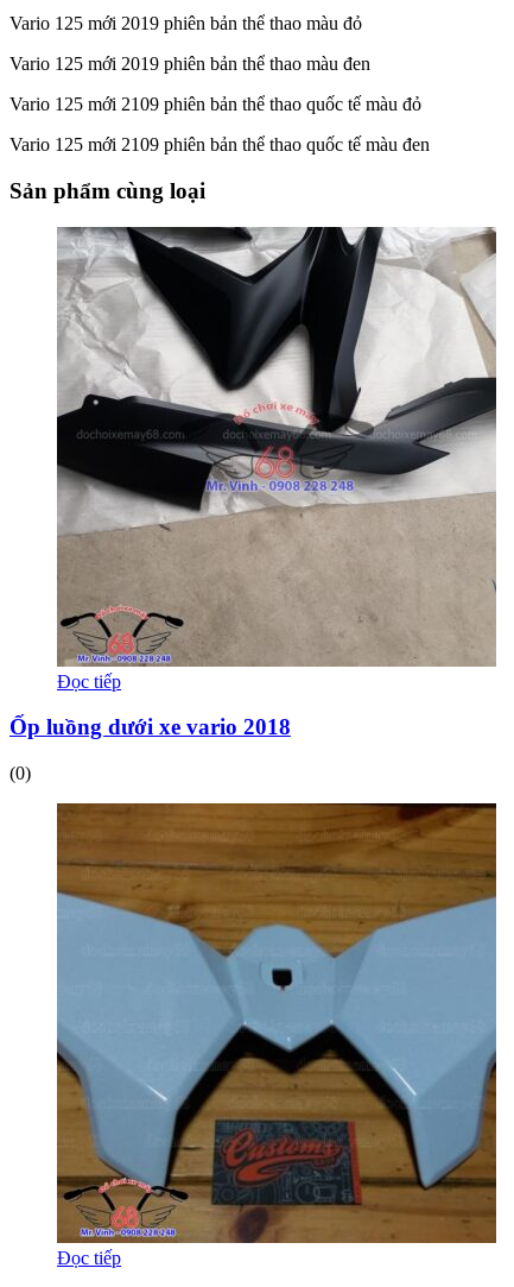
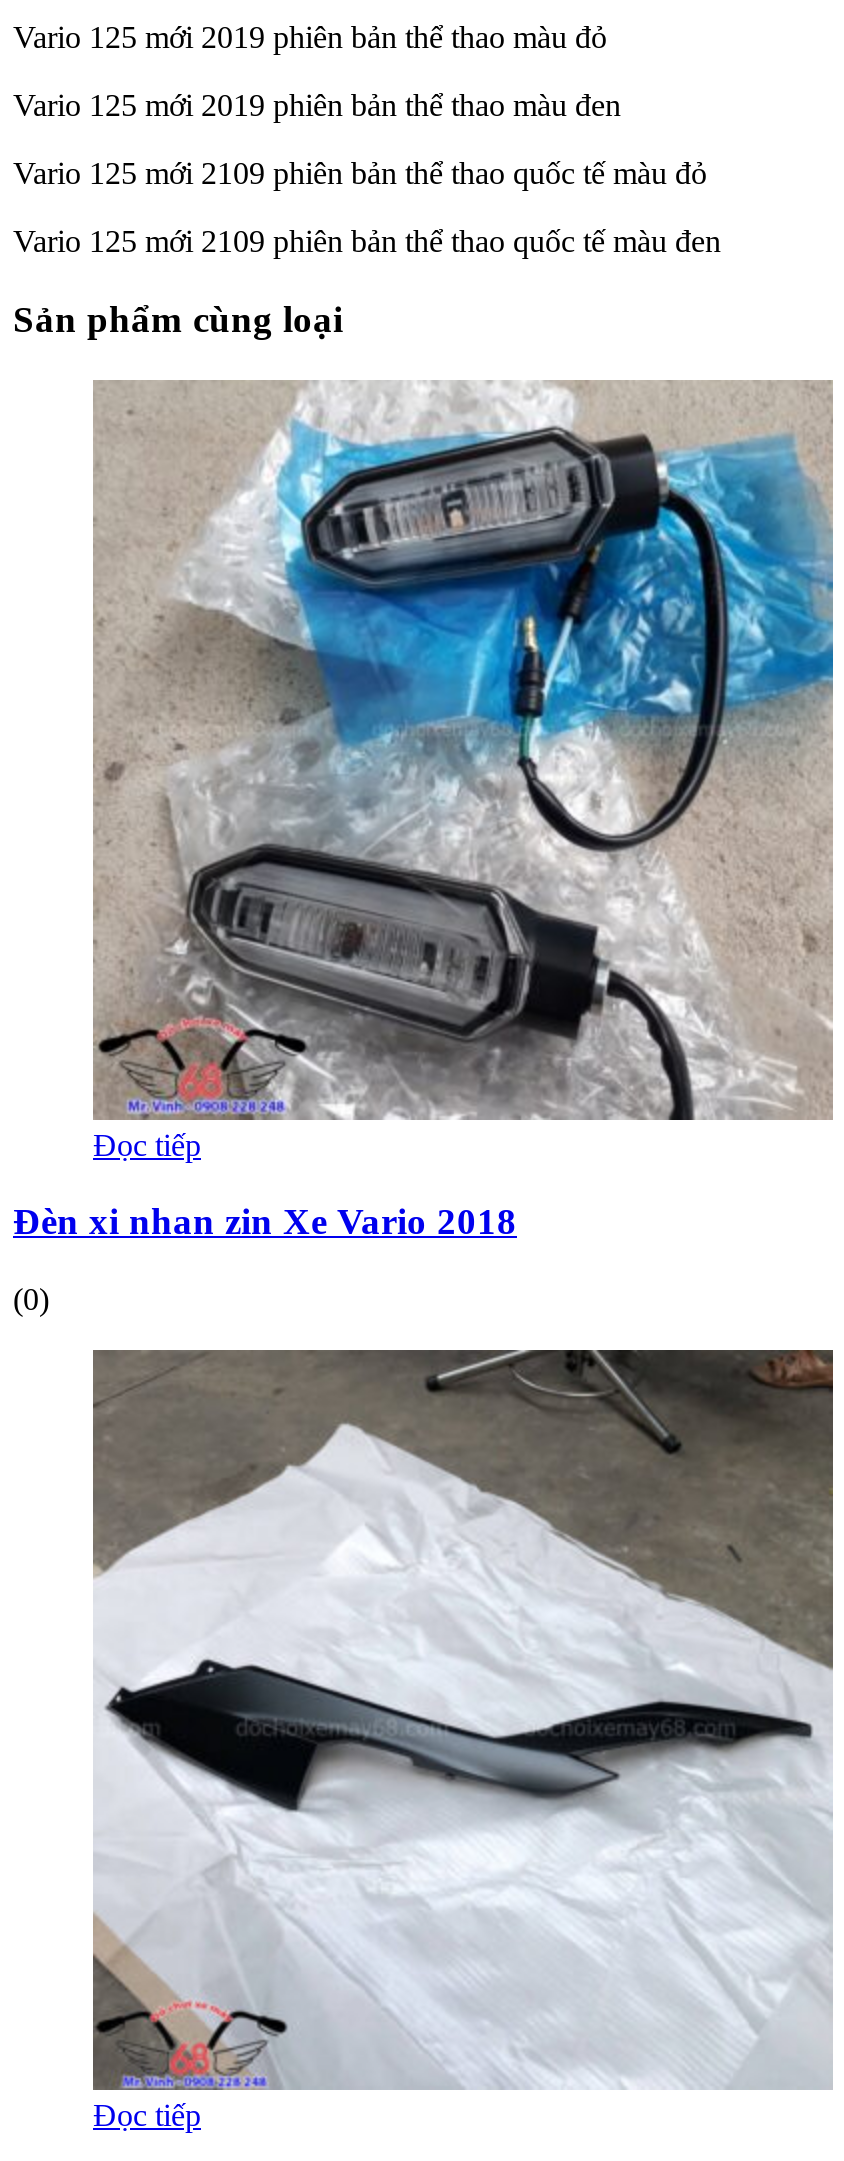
[57,226,497,667] [image] -> [93,380,835,1120] [image]
[9,715,291,740] Ốp luồng dưới xe vario 2018 -> [13,1201,517,1243] Đèn xi nhan zin Xe Vario 2018
[56,803,497,1244] [image] -> [93,1350,833,2090] [image]

